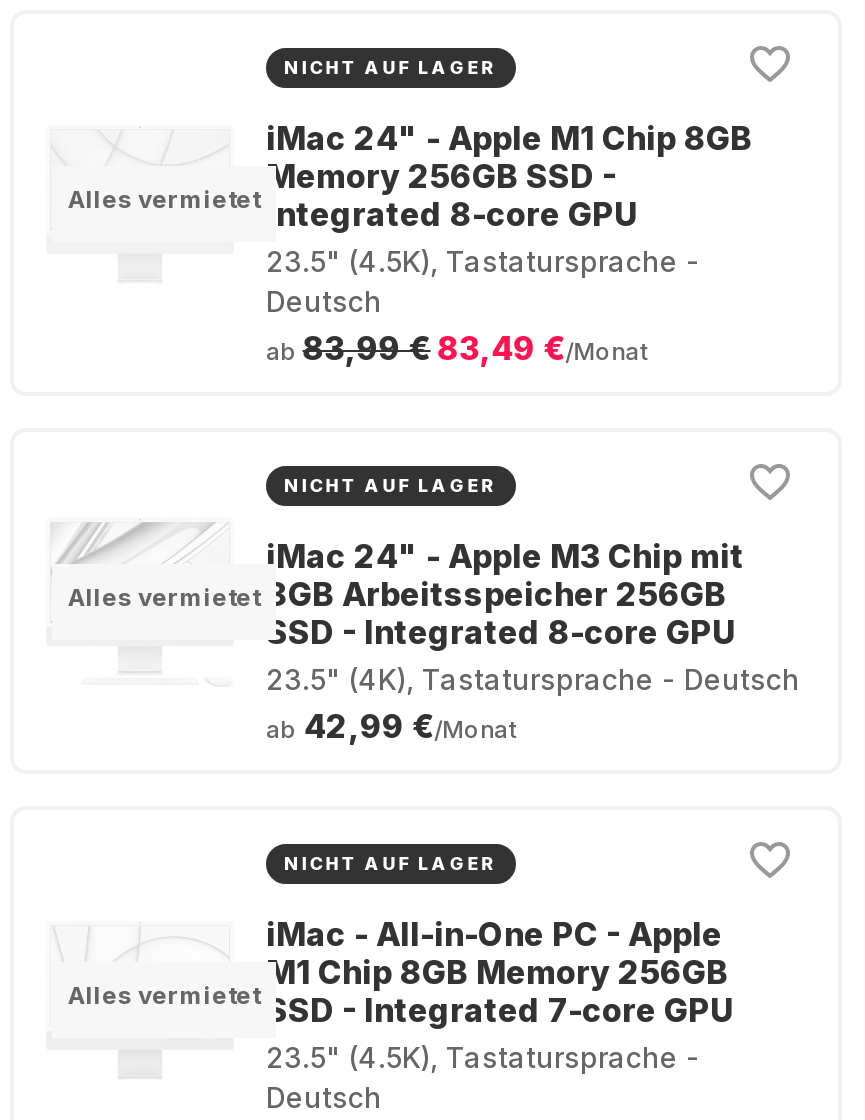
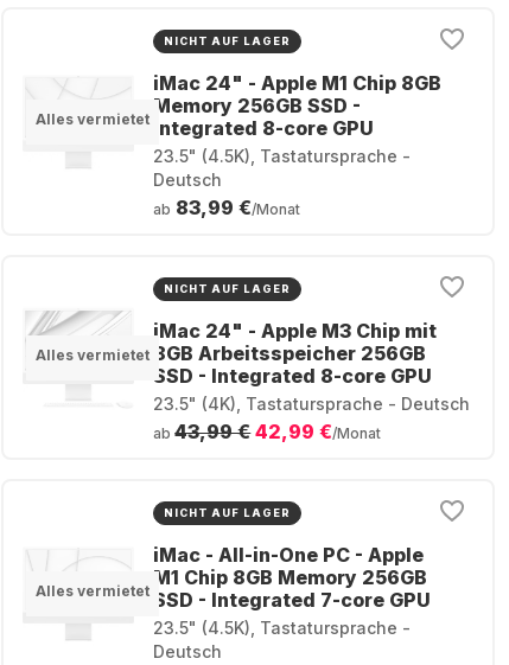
[266,328,647,368] ab 83,99 € 83,49 €/Monat -> [153,196,300,219] ab 83,99 €/Monat
[266,706,516,746] ab 42,99 €/Monat -> [153,420,380,443] ab 43,99 € 42,99 €/Monat

